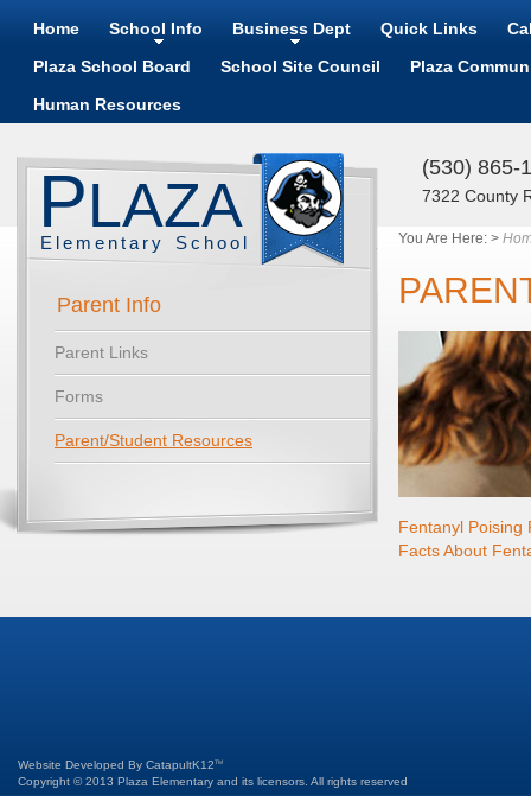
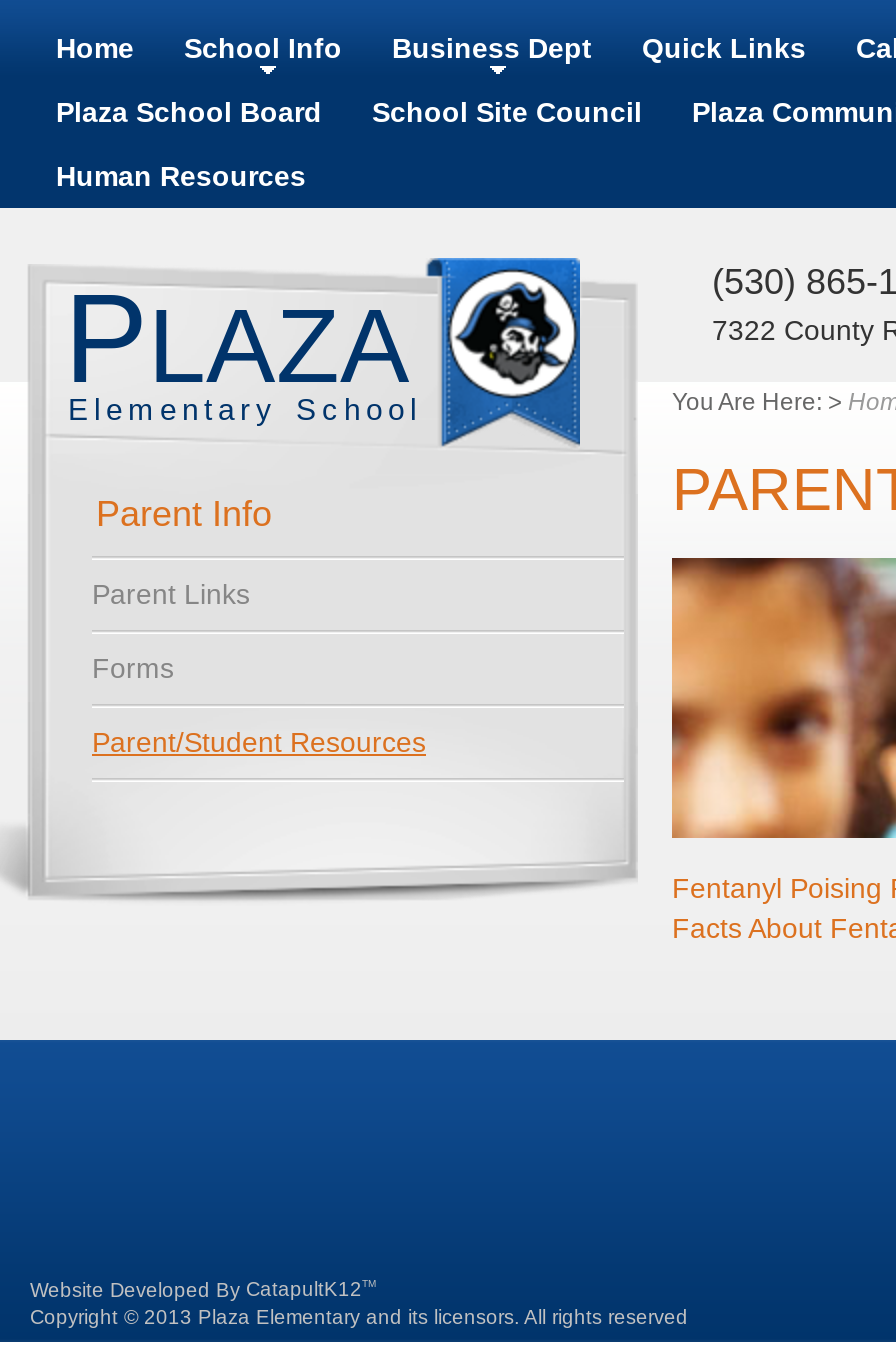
[397,330,527,498] [image] -> [670,556,890,840] [image]

